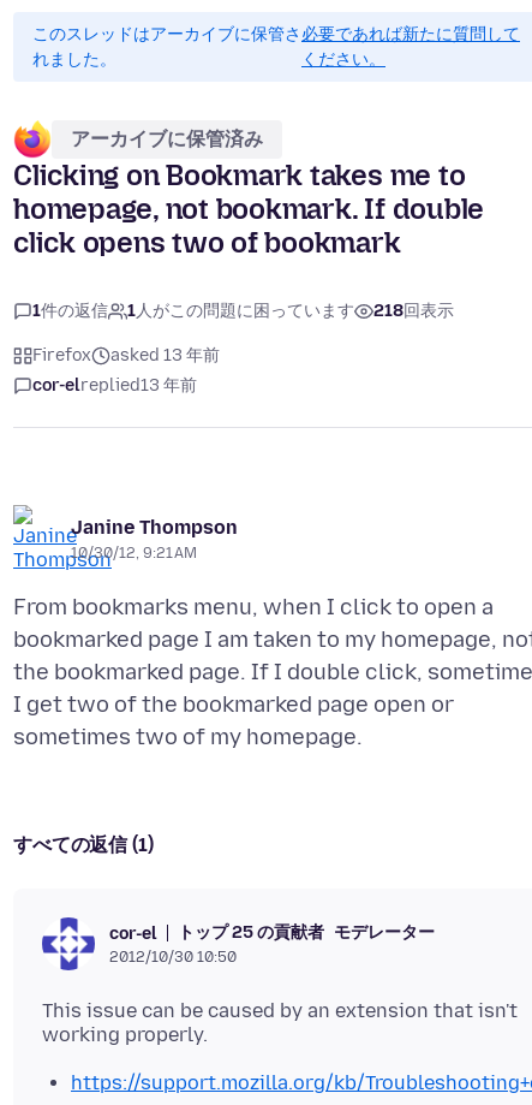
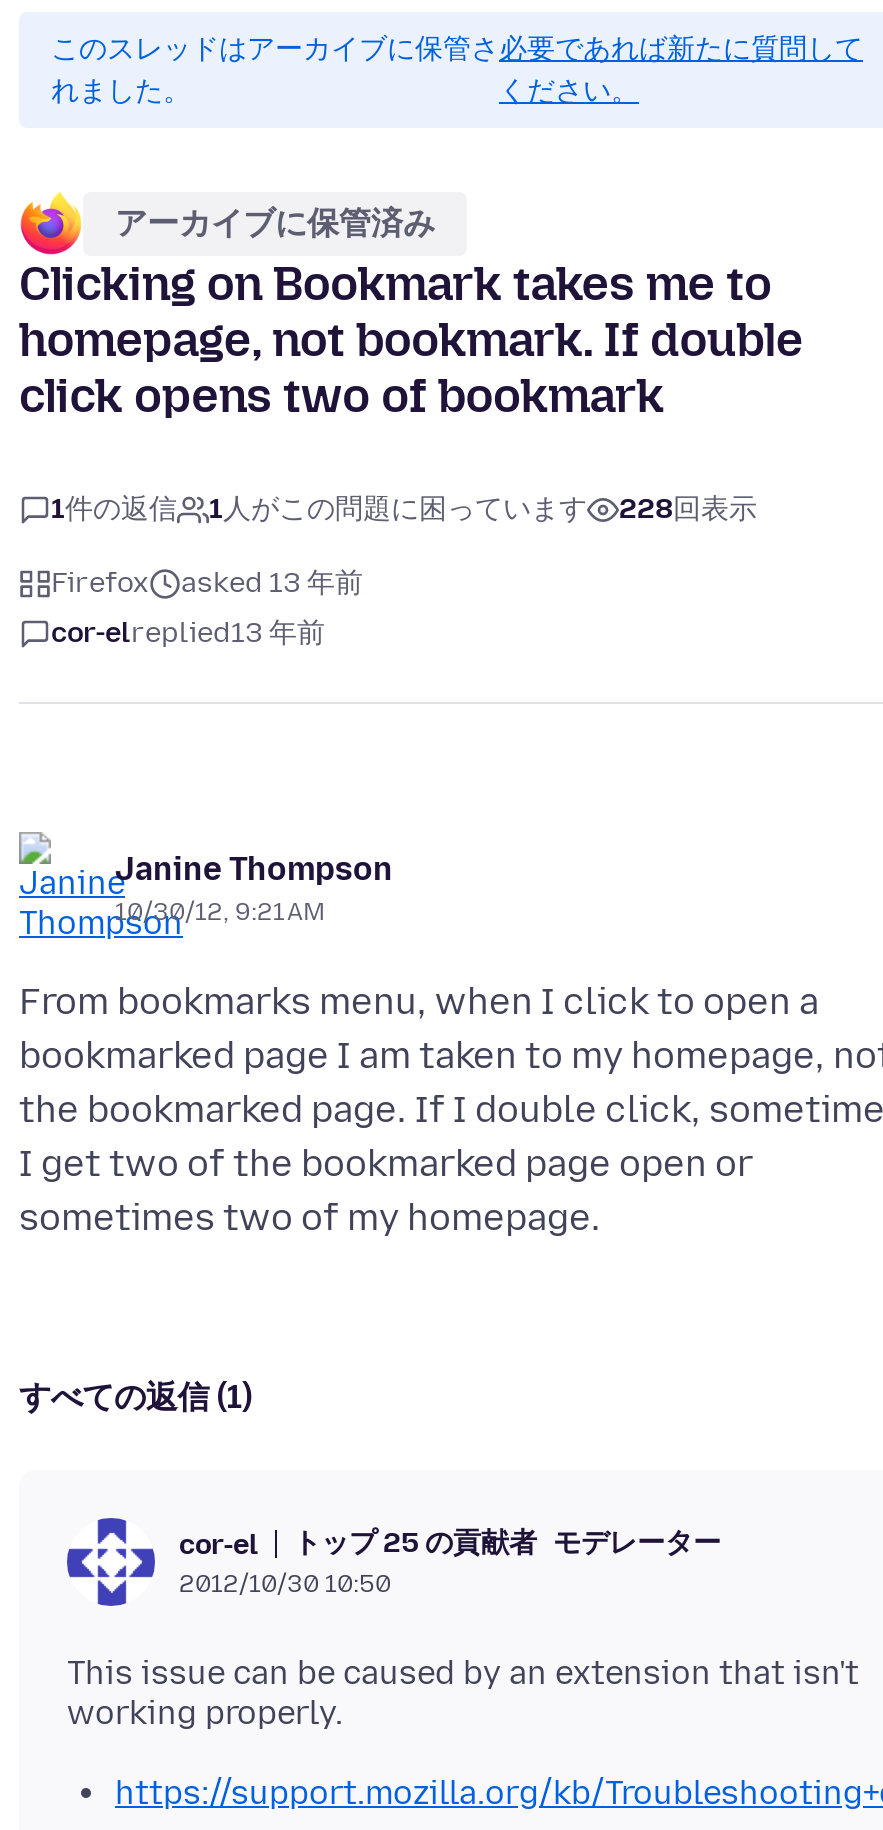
[32,301,454,321] 1件の返信 1人がこの問題に困っています 218回表示 -> [51,492,757,526] 1件の返信 1人がこの問題に困っています 228回表示

